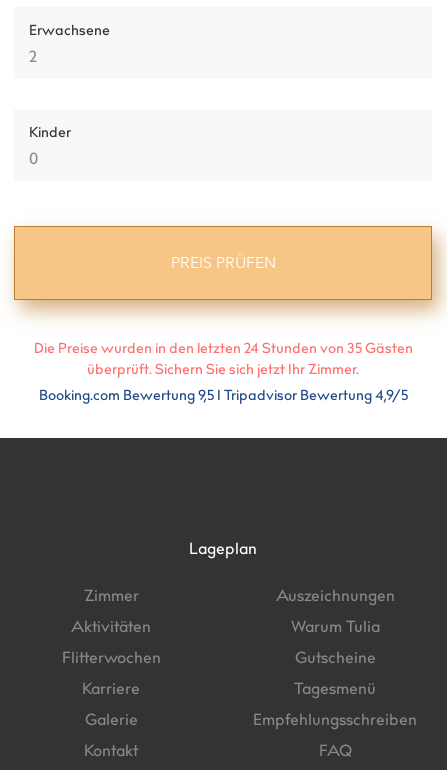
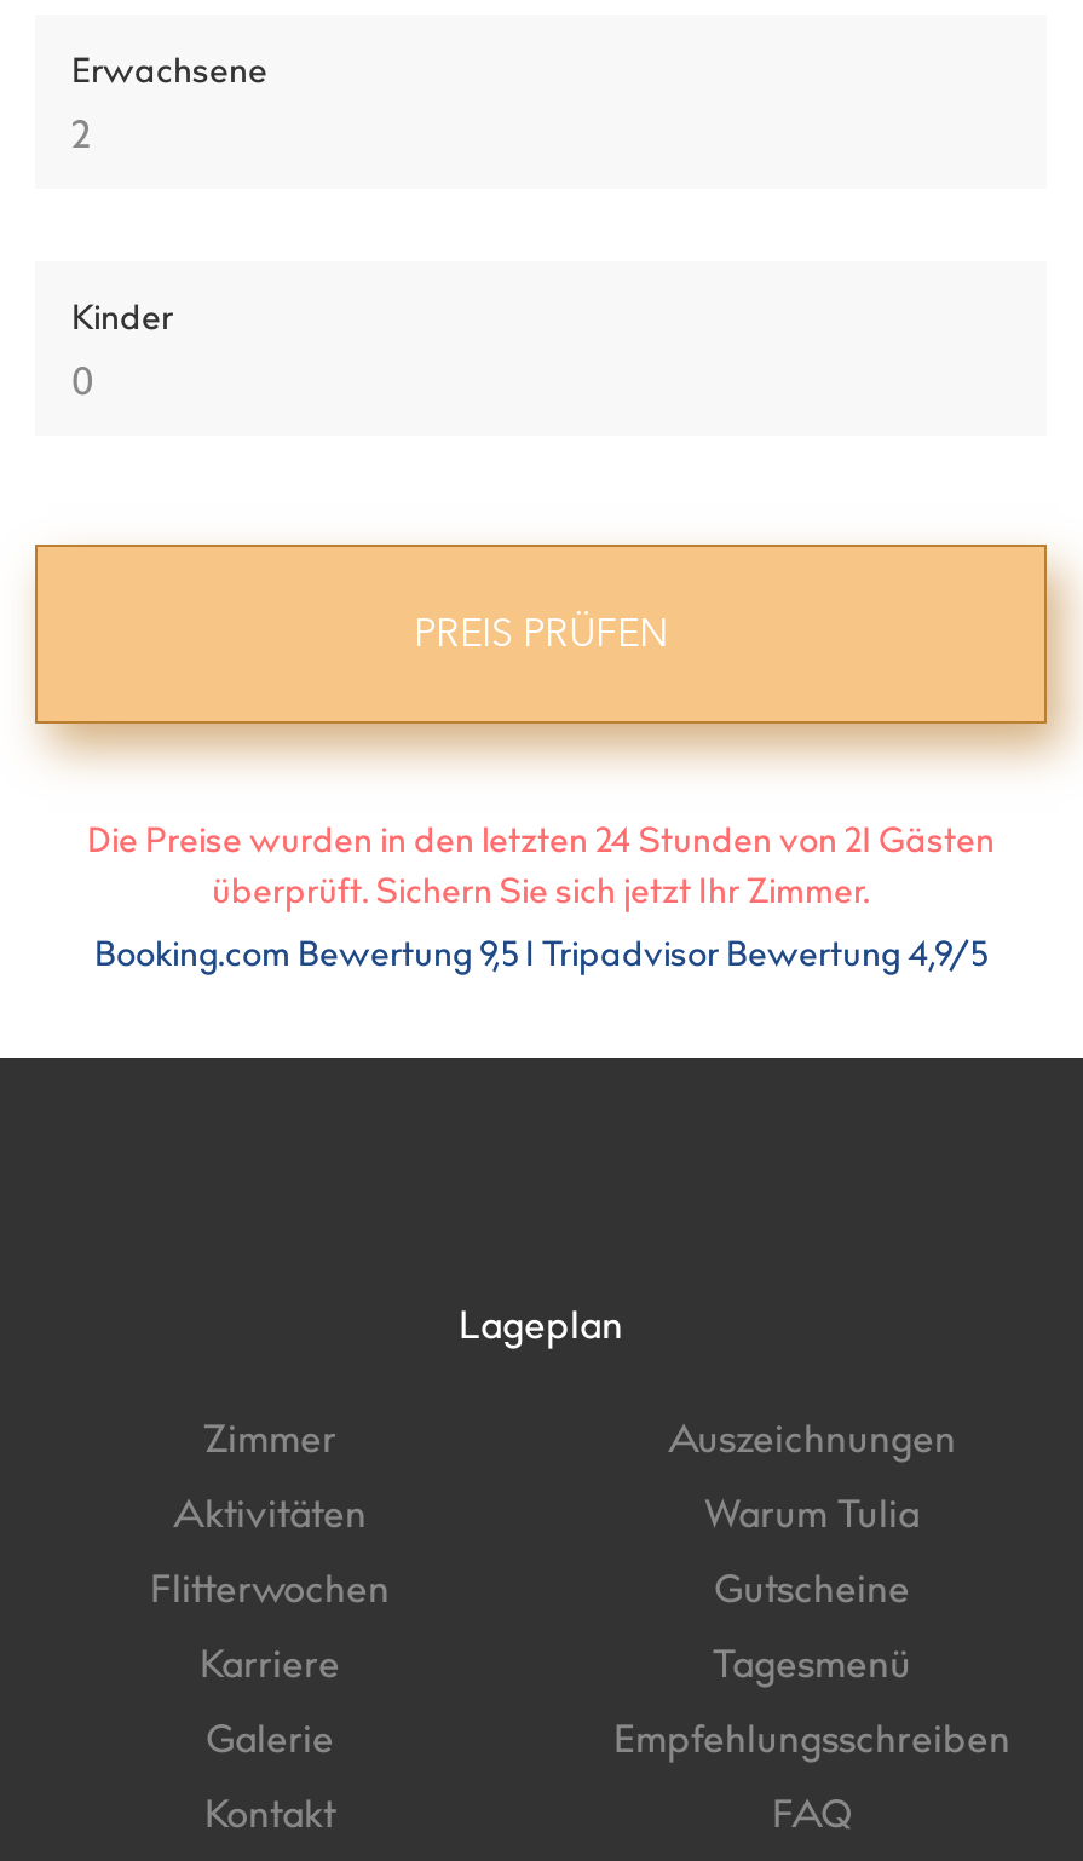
[33,343,412,357] Die Preise wurden in den letzten 24 Stunden von 35 Gästen -> [87,827,995,861] Die Preise wurden in den letzten 24 Stunden von 21 Gästen

